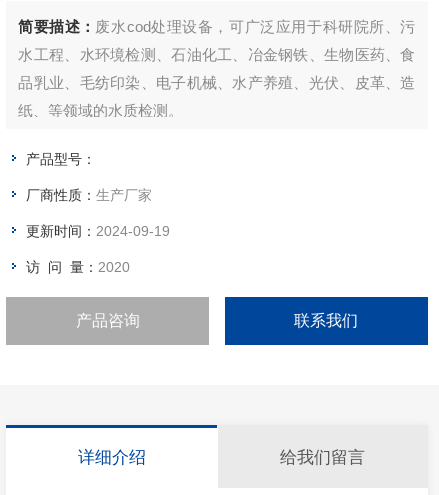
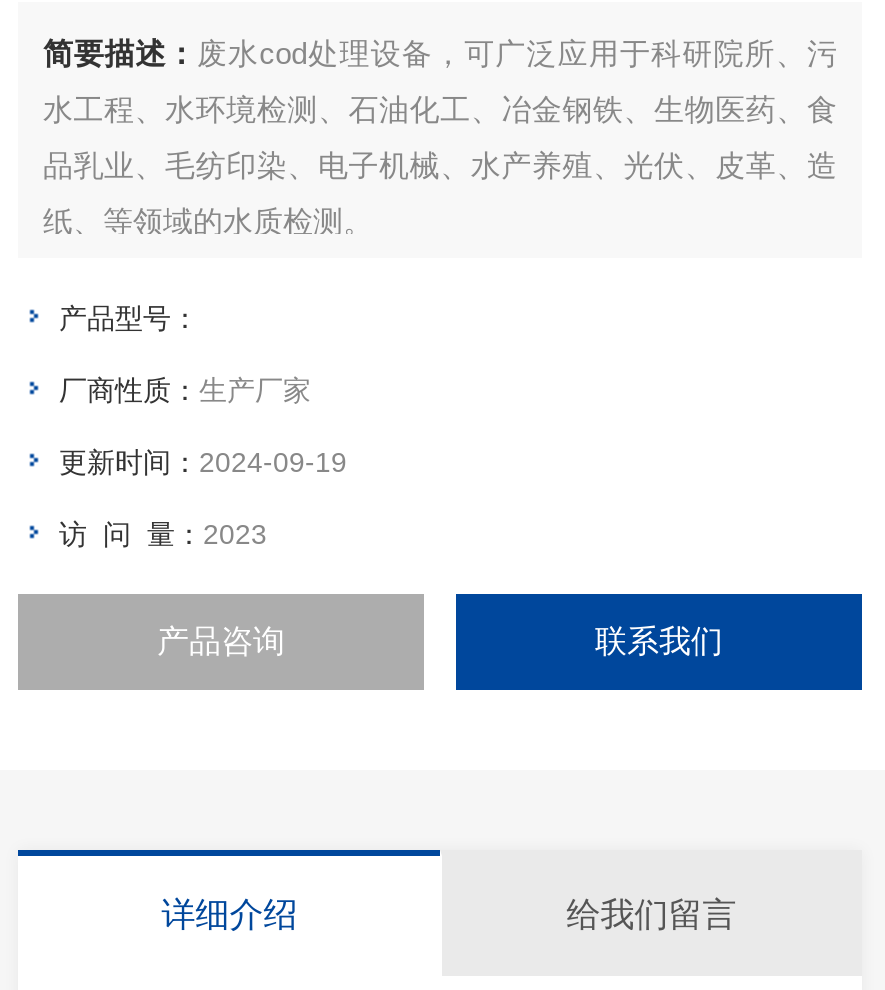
[26,259,130,275] 访 问 量：2020 -> [59,518,267,550] 访 问 量：2023

